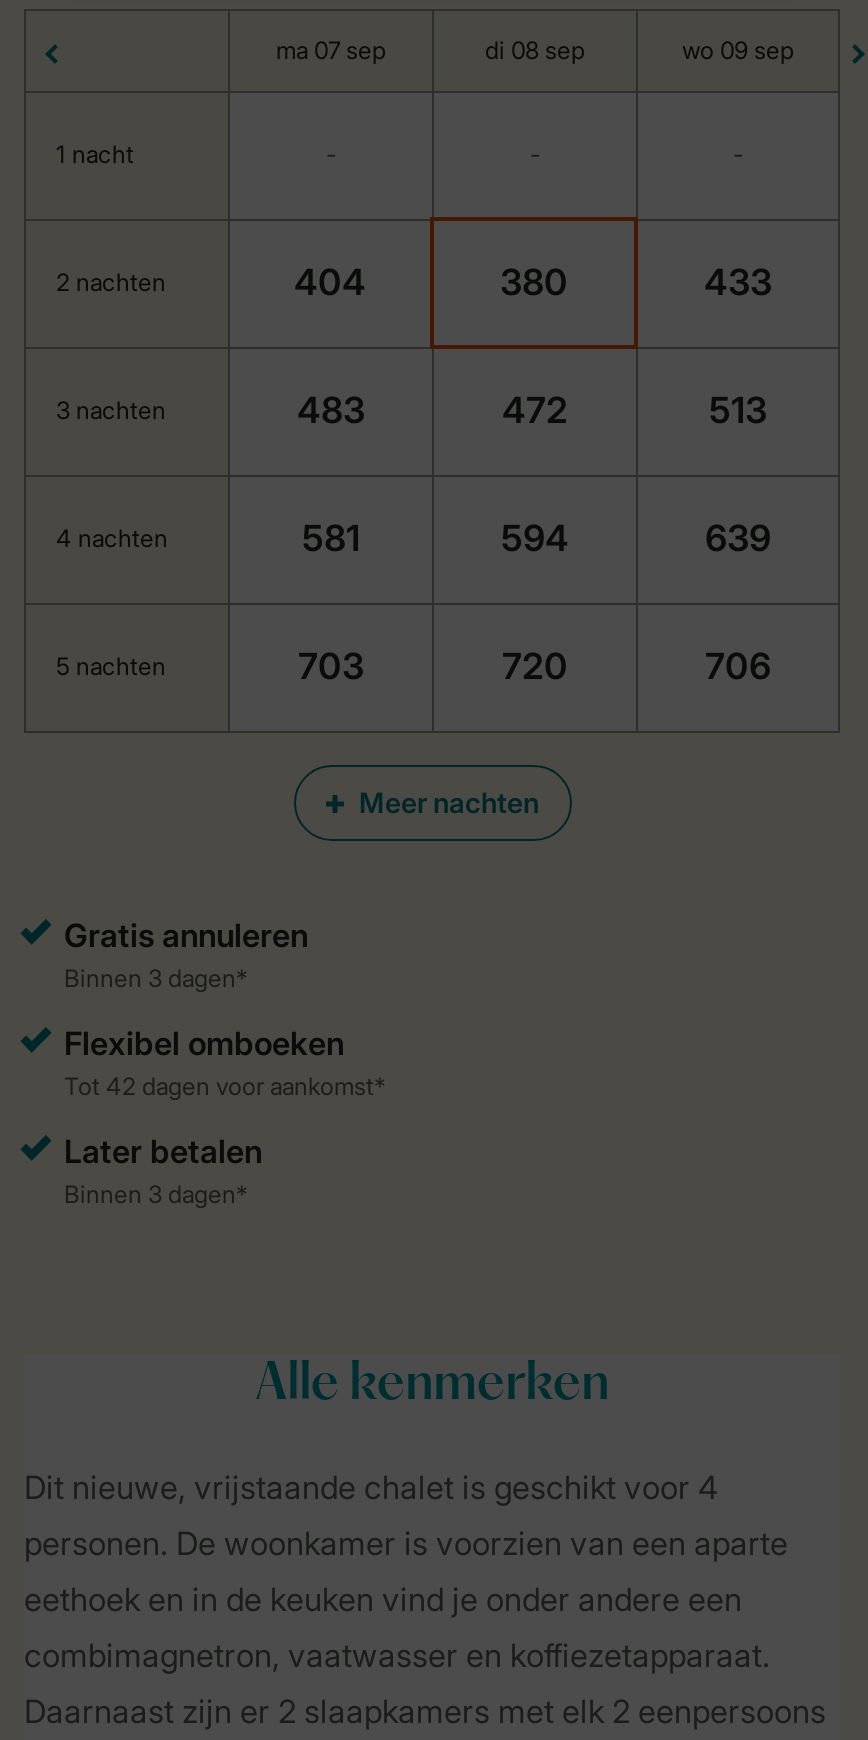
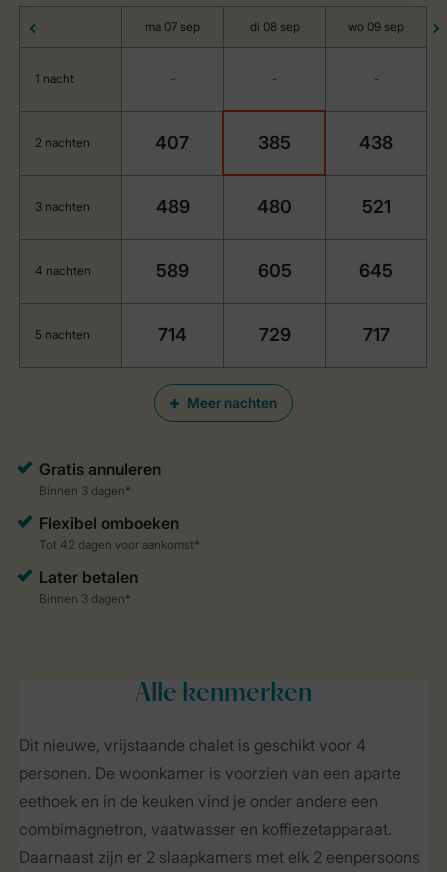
[294,261,366,303] 404 -> [155,132,189,153] 407
[500,261,568,303] 380 -> [257,132,290,153] 385
[704,261,772,303] 433 -> [359,132,393,153] 438
[297,389,365,431] 483 -> [155,196,189,217] 489
[502,389,568,431] 472 -> [257,196,292,217] 480
[709,389,767,431] 513 -> [361,196,390,217] 521
[302,517,360,559] 581 -> [156,260,189,281] 589
[501,517,569,559] 594 -> [257,260,291,281] 605
[705,517,771,559] 639 -> [359,260,393,281] 645
[298,645,364,687] 703 -> [158,324,187,345] 714
[502,645,568,687] 720 -> [258,324,290,345] 729
[705,645,771,687] 706 -> [362,324,389,345] 717

